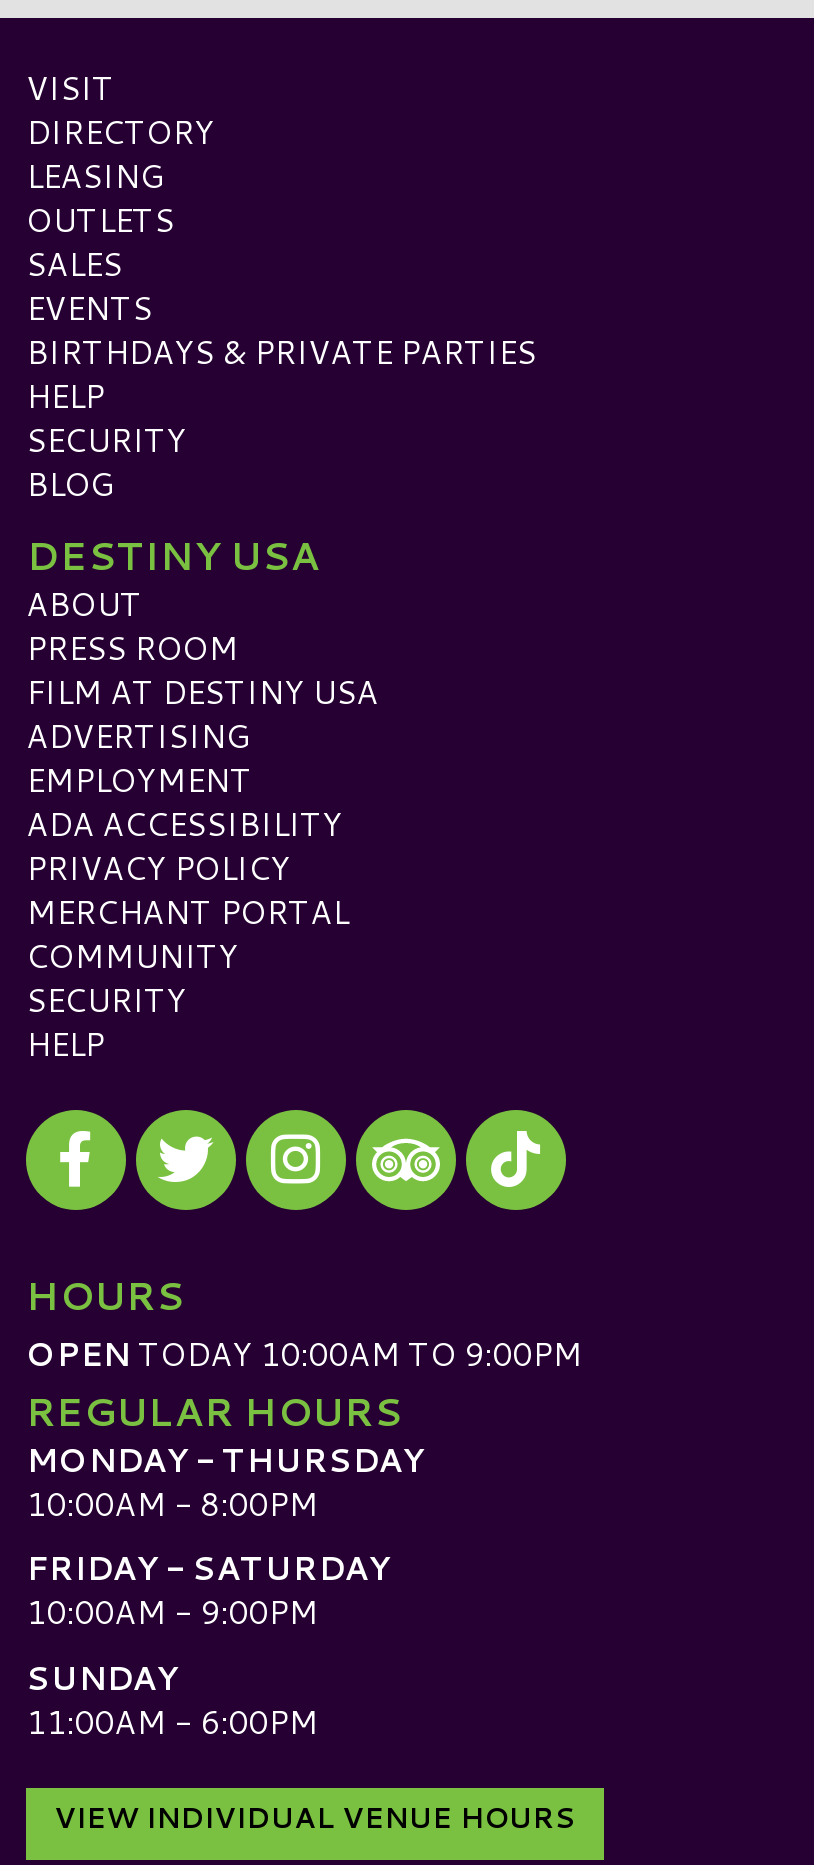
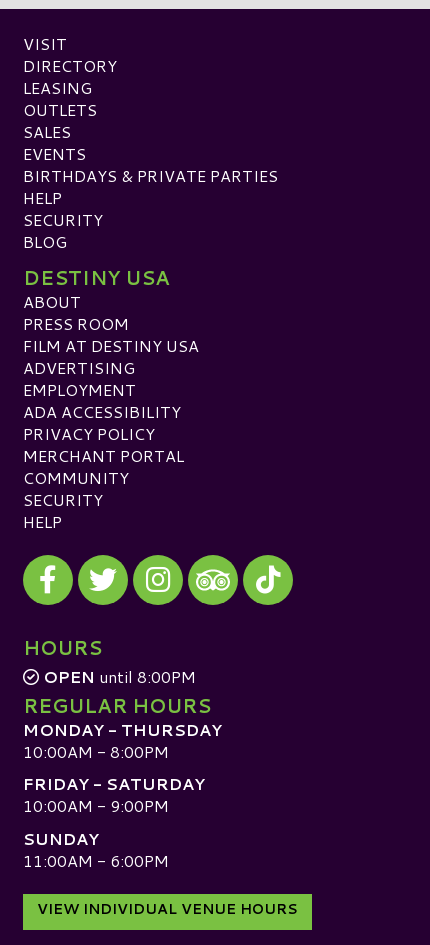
[26,1330,582,1376] OPEN TODAY 10:00AM TO 9:00PM -> [43,665,196,688] OPEN until 8:00PM

